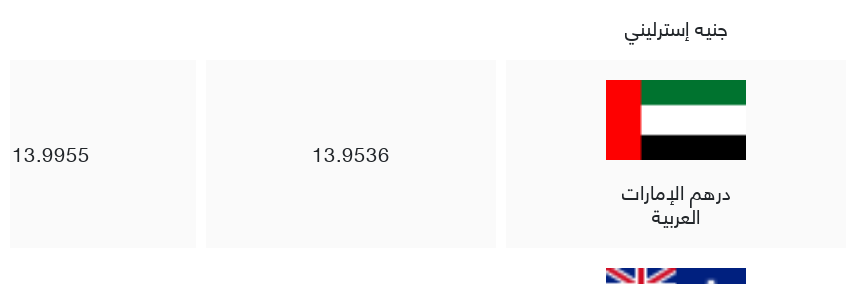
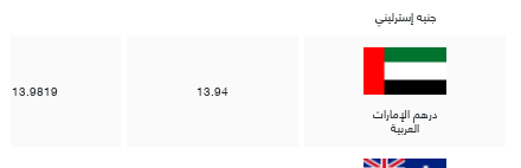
[12,135,90,173] 13.9955 -> [12,80,58,102] 13.9819
[312,135,390,173] 13.9536 -> [197,80,229,102] 13.94

